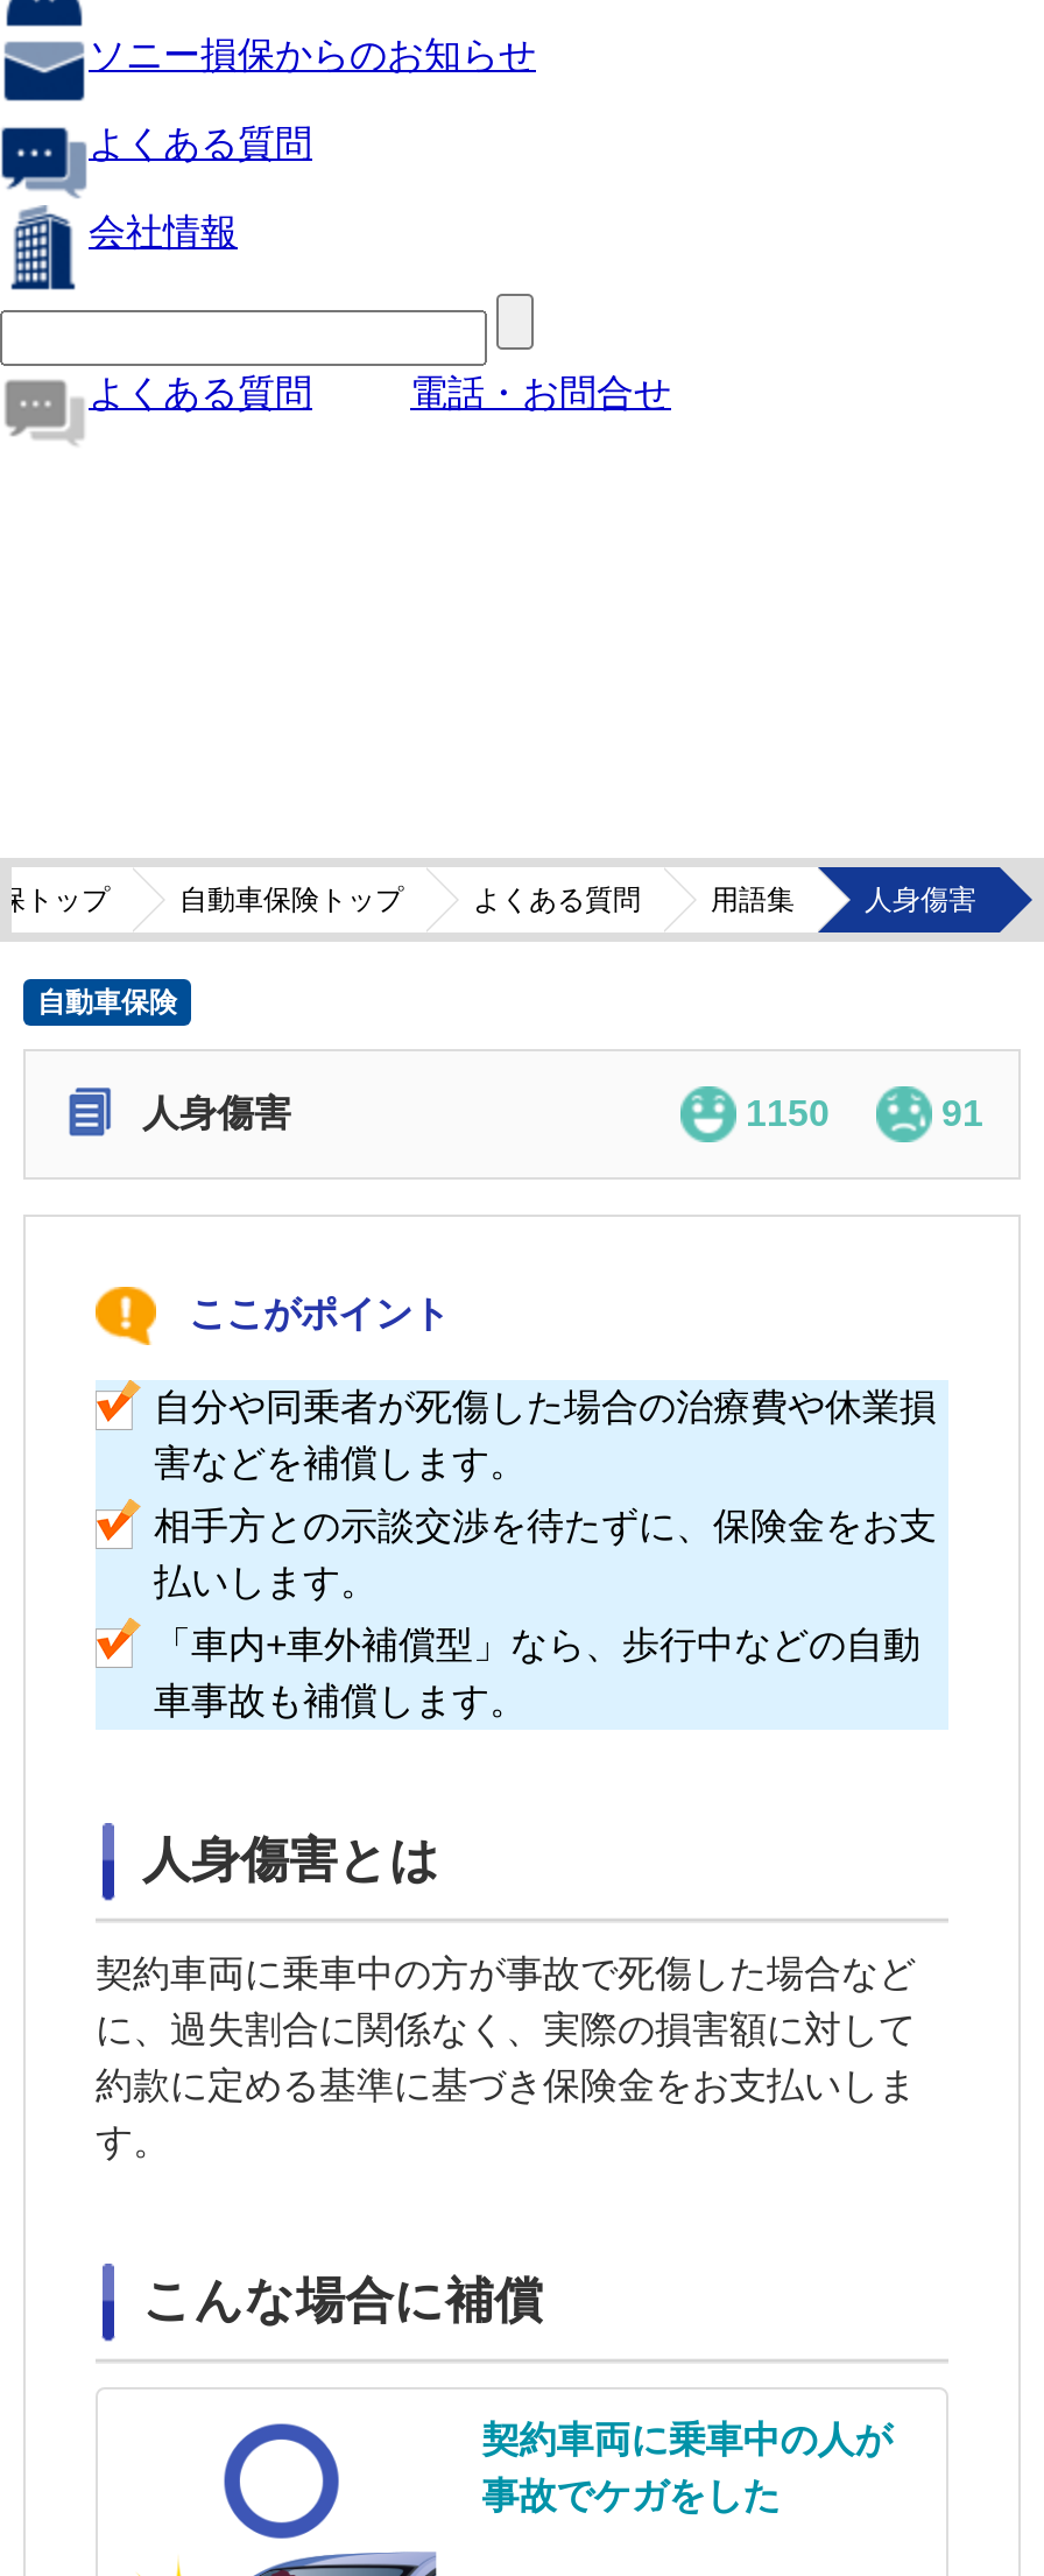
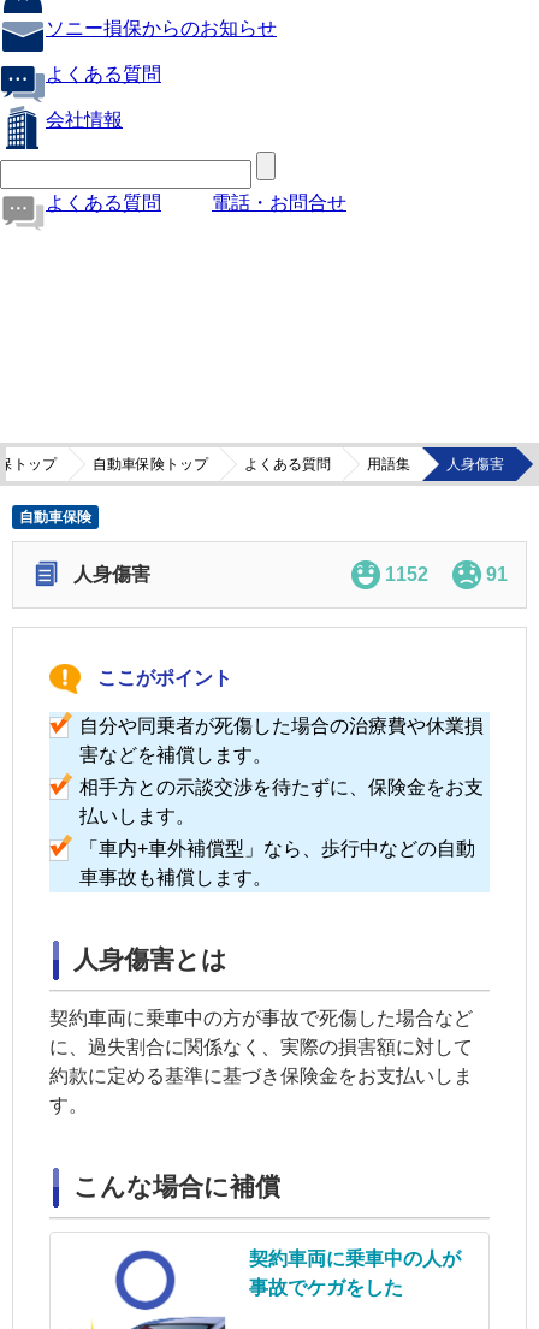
[746,1093,830,1133] 1150 -> [385,564,428,585] 1152

